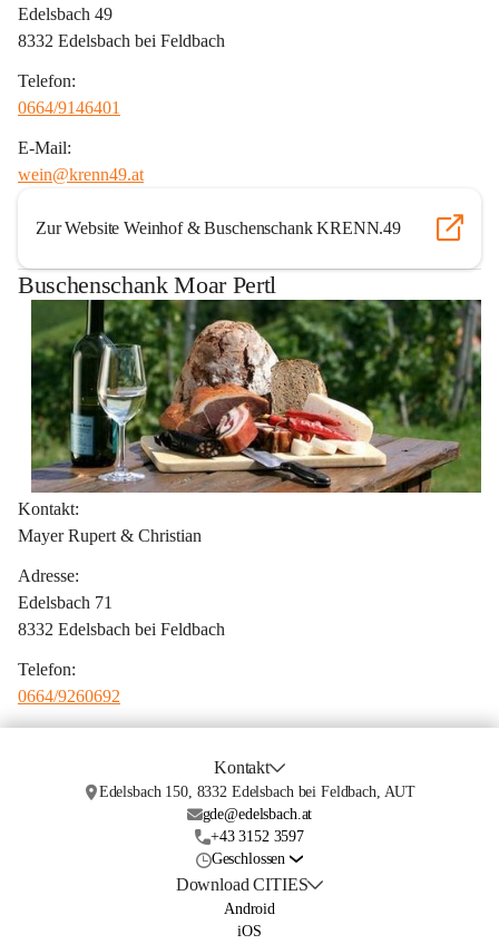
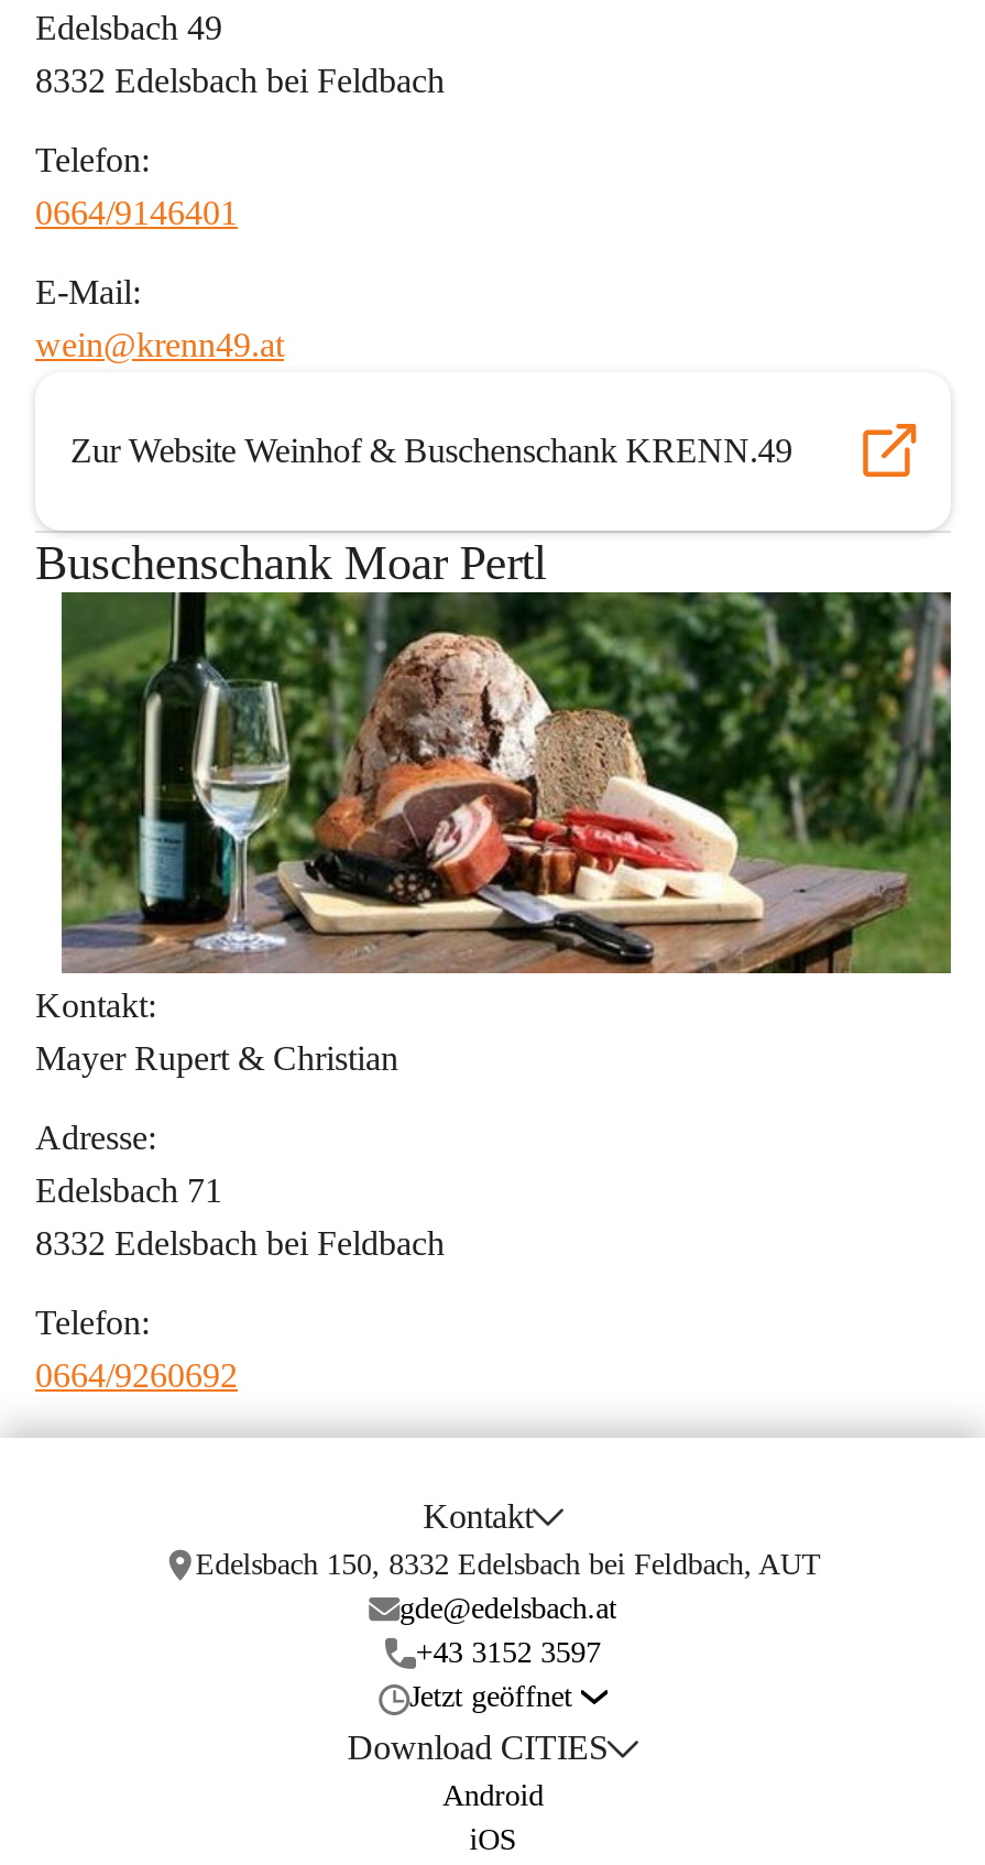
[211,851,285,867] Geschlossen -> [409,1681,572,1714] Jetzt geöffnet

